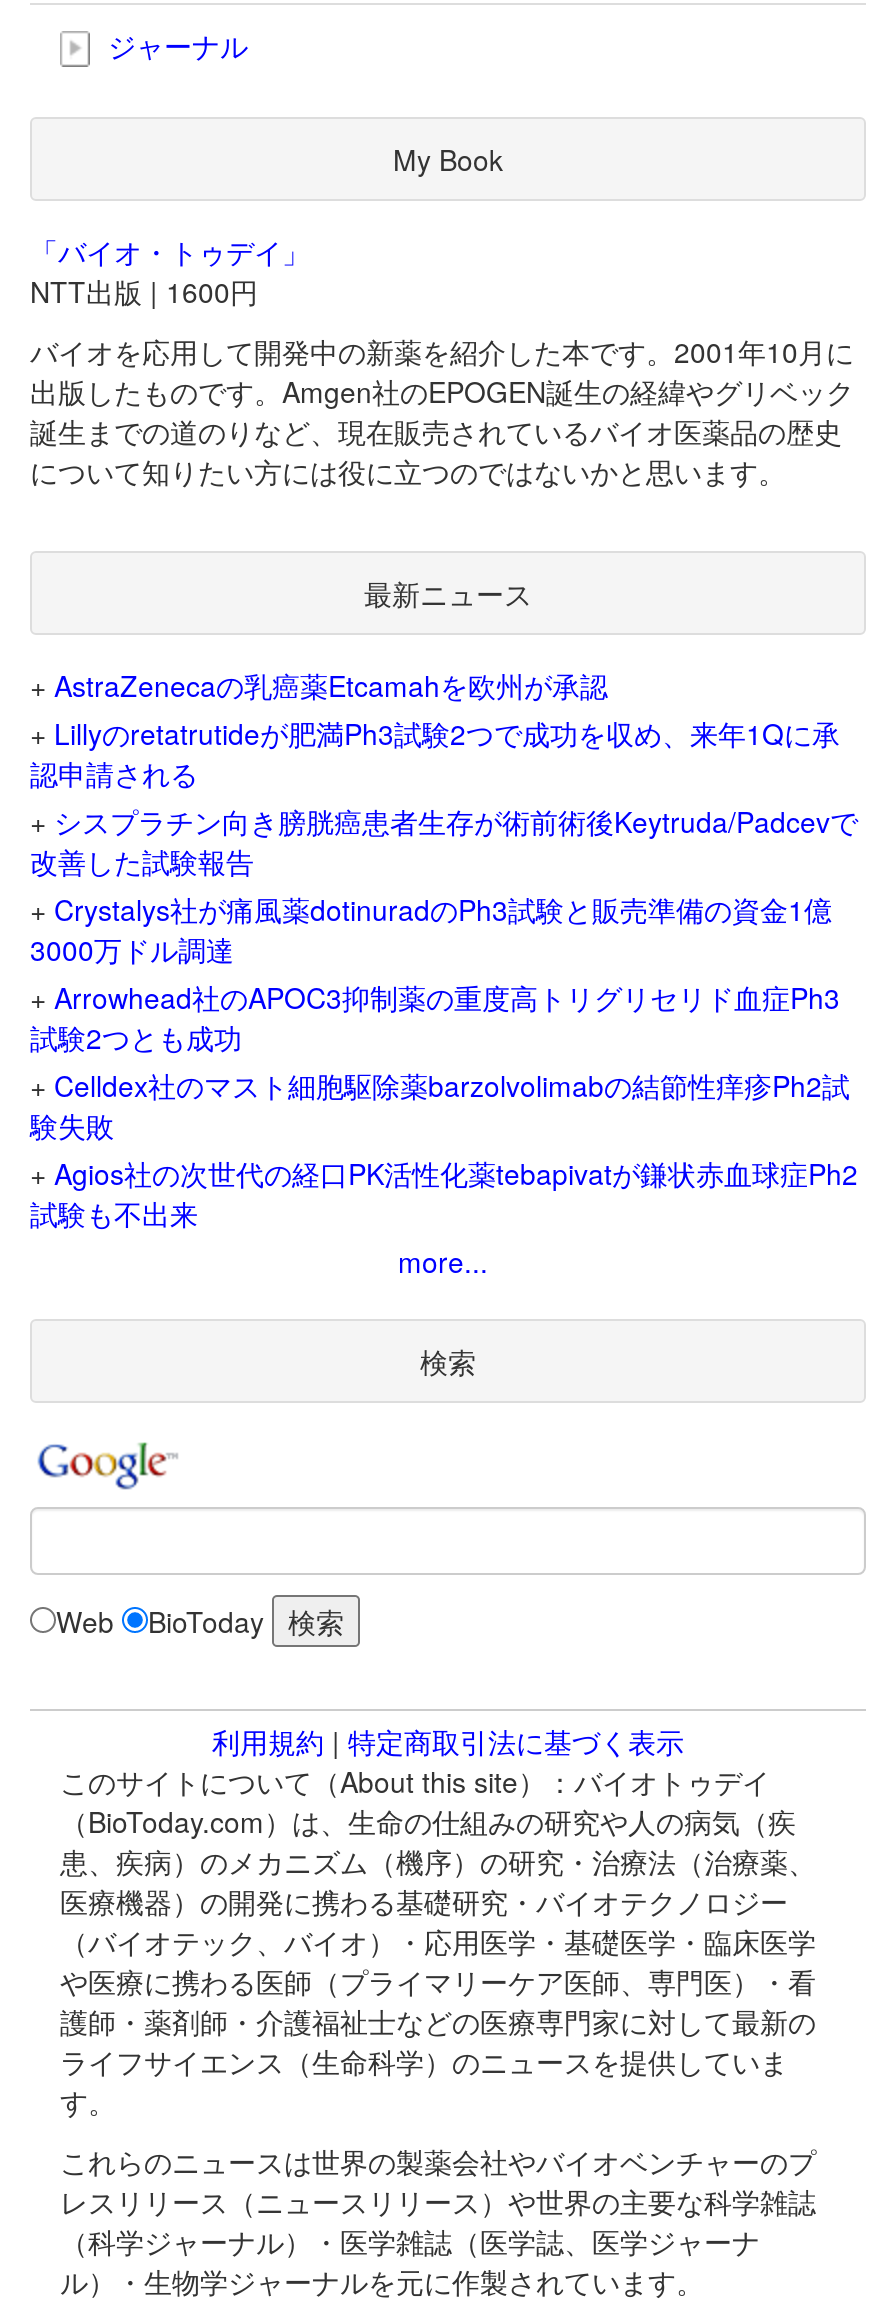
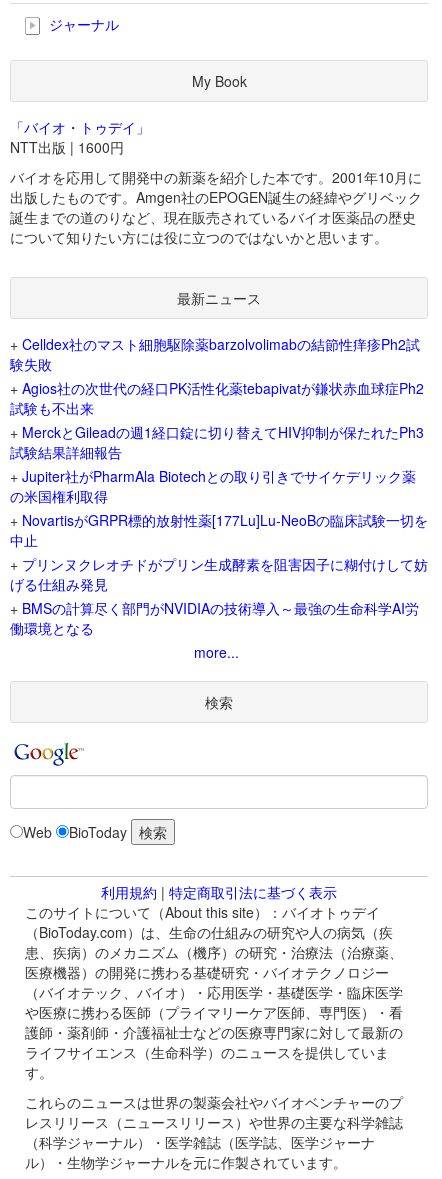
[30,666,858,1058] + AstraZenecaの乳癌薬Etcamahを欧州が承認 | + Lillyのretatrutideが肥満Ph3試験2つで成功を収め、来年1Qに承 | 認申請される | +シスプラチン向き膀胱癌患者生存が術前術後Keytruda/Padcevで | 改善した試験報告 | + Crystalys社が痛風薬dotinuradのPh3試験と販売準備の資金1億 | 3000万ドル調達 | + Arrowhead社のAPOC3抑制薬の重度高トリグリセリド血症Ph3 | 試験2つとも成功 -> none
moved [30,1066,858,1234] -> [10,334,424,418]: + Celldex社のマスト細胞駆除薬barzolvolimabの結節性痒疹Ph2試 | 験失敗 | + Agios社の次世代の経口PK活性化薬tebapivatが鎌状赤血球症Ph2 | 試験も不出来
none -> [10,422,428,638] + MerckとGileadの週1経口錠に切り替えてHIV抑制が保たれたPh3 | 試験結果詳細報告 | + Jupiter社がPharmAla Biotechとの取り引きでサイケデリック薬 | の米国権利取得 | + NovartisがGRPR標的放射性薬[177Lu]Lu-NeoBの臨床試験一切を | 中止 | +プリンヌクレオチドがプリン生成酵素を阻害因子に糊付けして妨 | げる仕組み発見 | + BMSの計算尽く部門がNVIDIAの技術導入～最強の生命科学AI労 | 働環境となる

